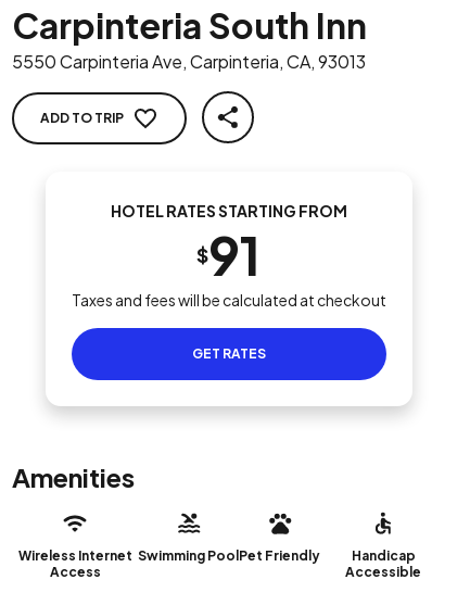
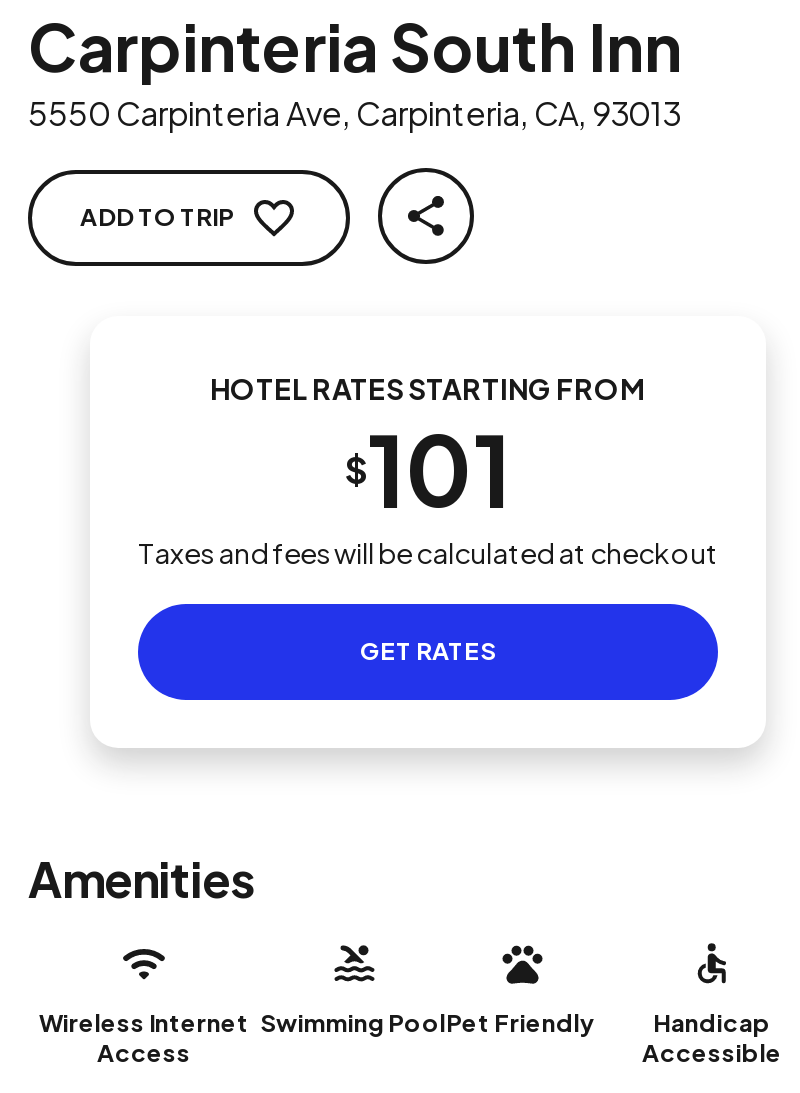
[197,222,261,288] $91 -> [345,408,511,530] $101

